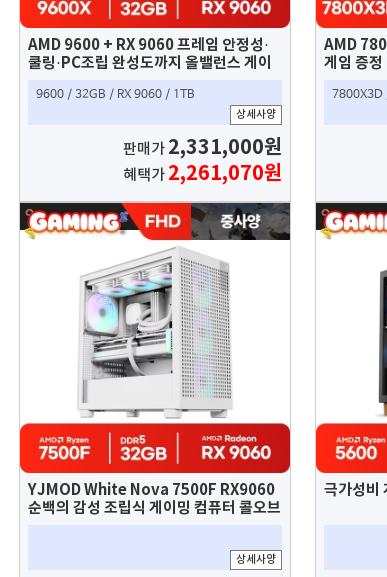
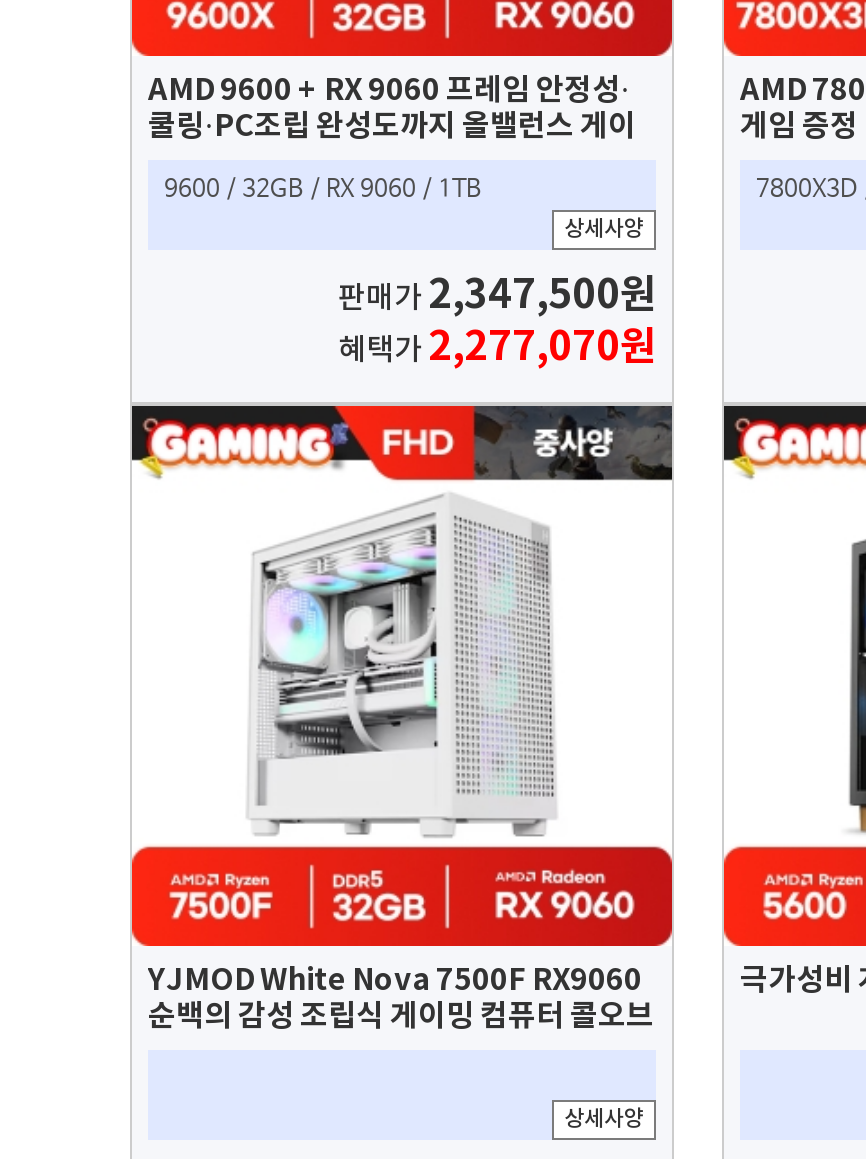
[123,136,282,160] 판매가 2,331,000원 -> [338,272,656,320] 판매가 2,347,500원
[123,162,282,186] 혜택가 2,261,070원 -> [338,324,656,372] 혜택가 2,277,070원

